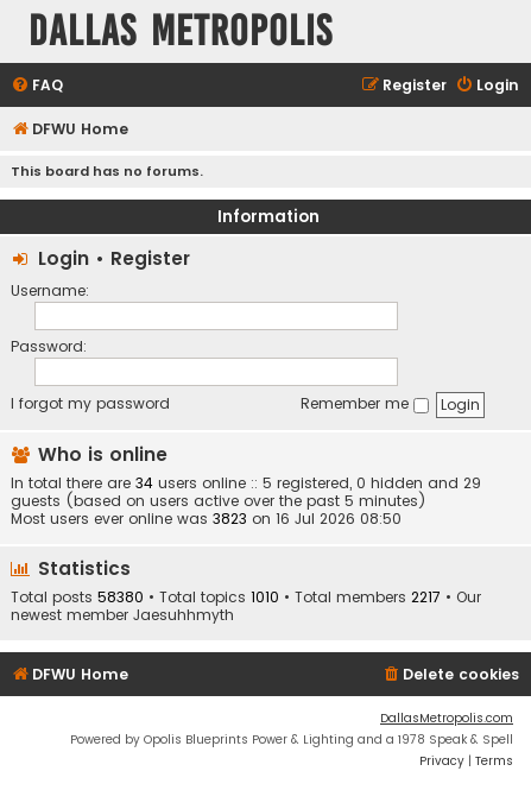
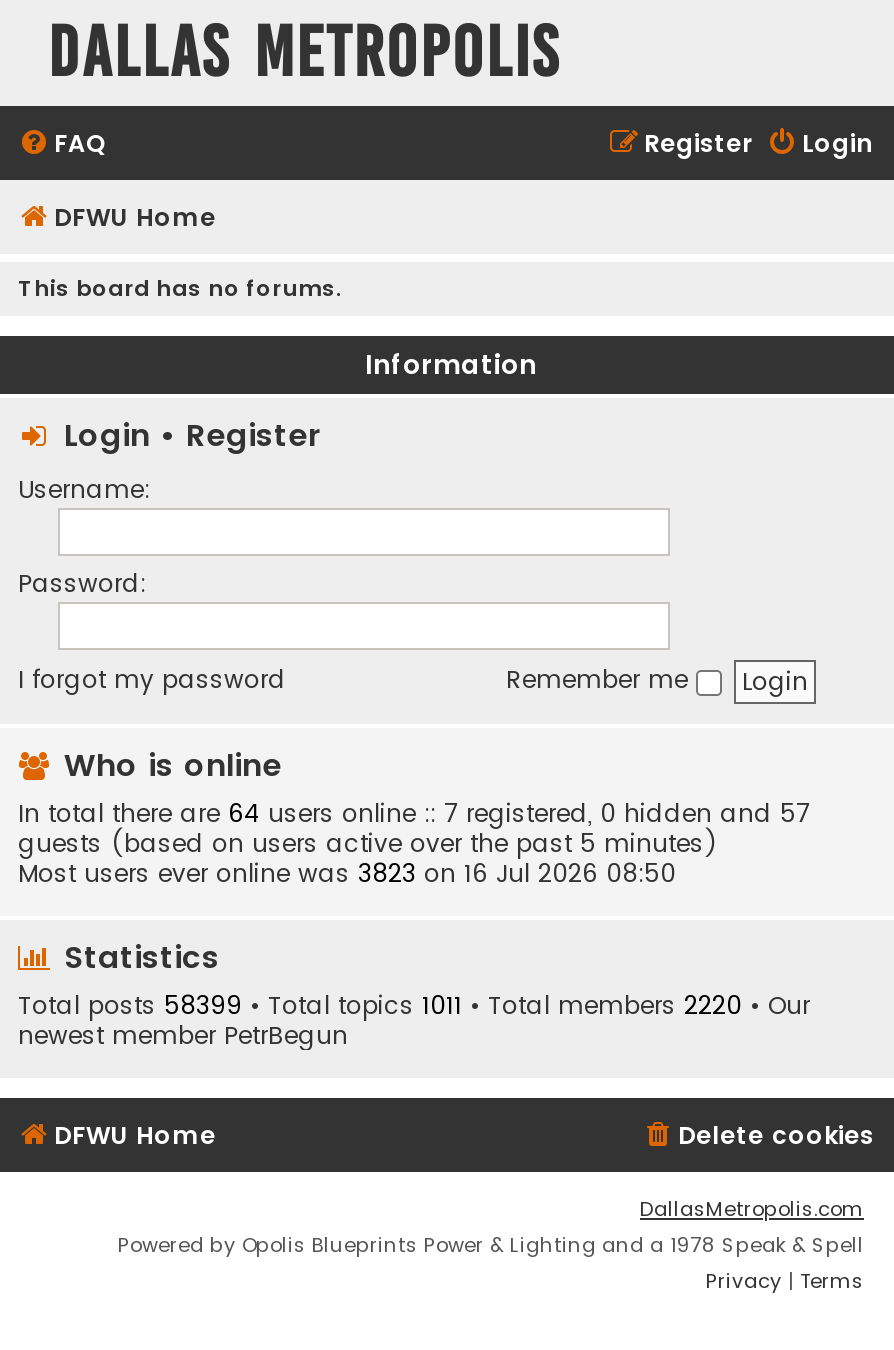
[11,473,481,493] In total there are 34 users online :: 5 registered, 0 hidden and 29 -> [18,797,810,831] In total there are 64 users online :: 7 registered, 0 hidden and 57
[11,587,481,608] Total posts 58380 • Total topics 1010 • Total members 2217 • Our -> [18,989,810,1023] Total posts 58399 • Total topics 1011 • Total members 2220 • Our
[11,605,234,625] newest member Jaesuhhmyth -> [18,1019,348,1053] newest member PetrBegun

